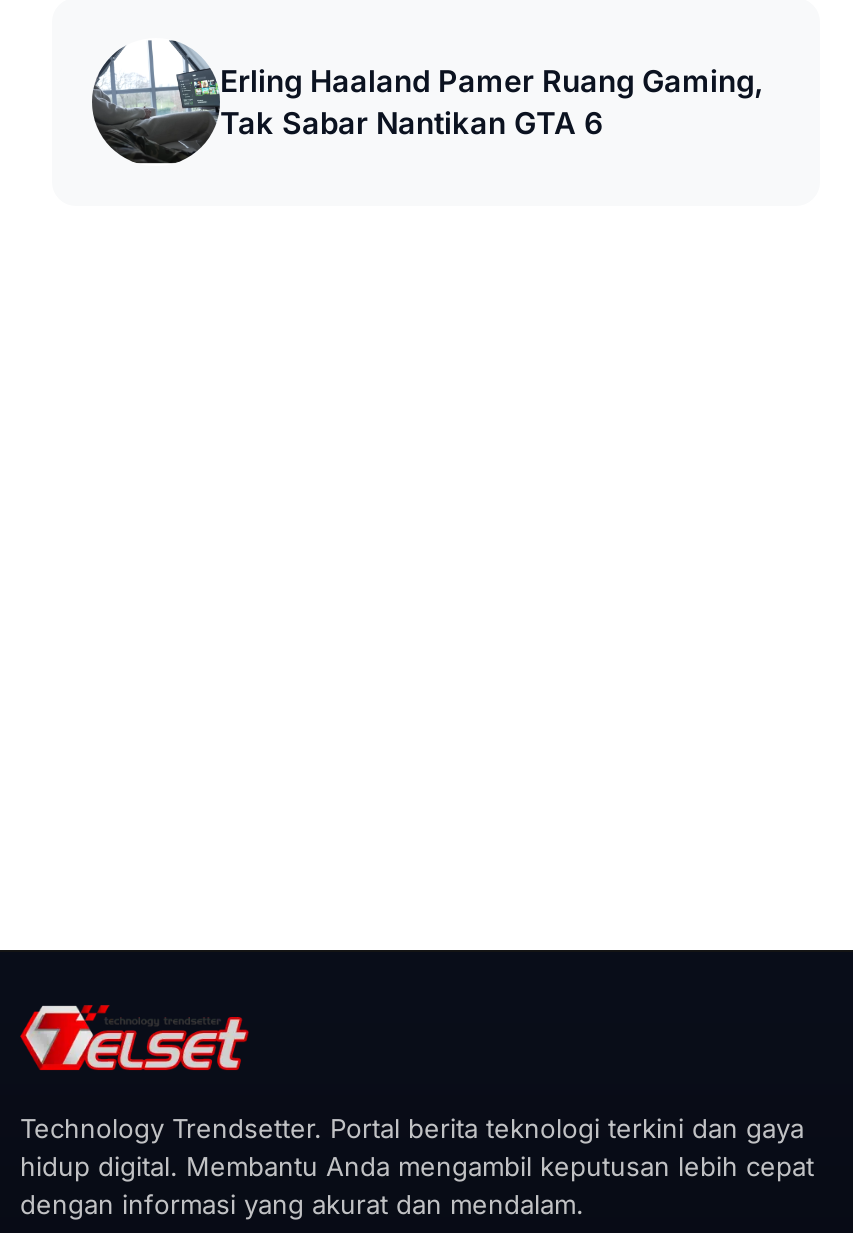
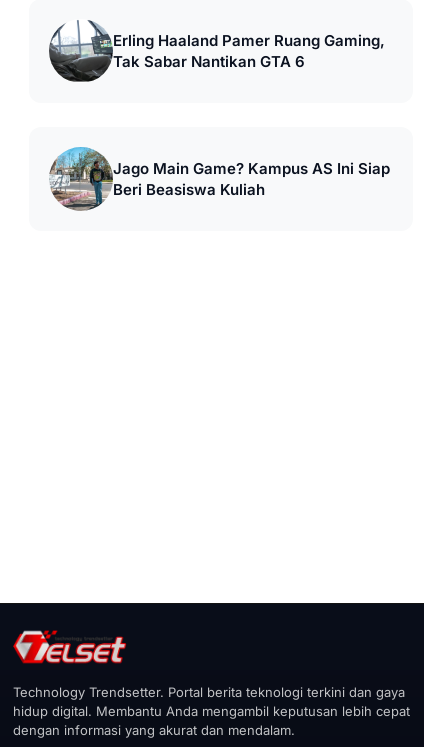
none -> [50,146,390,211] [image] | Jago Main Game? Kampus AS Ini Siap | Beri Beasiswa Kuliah

